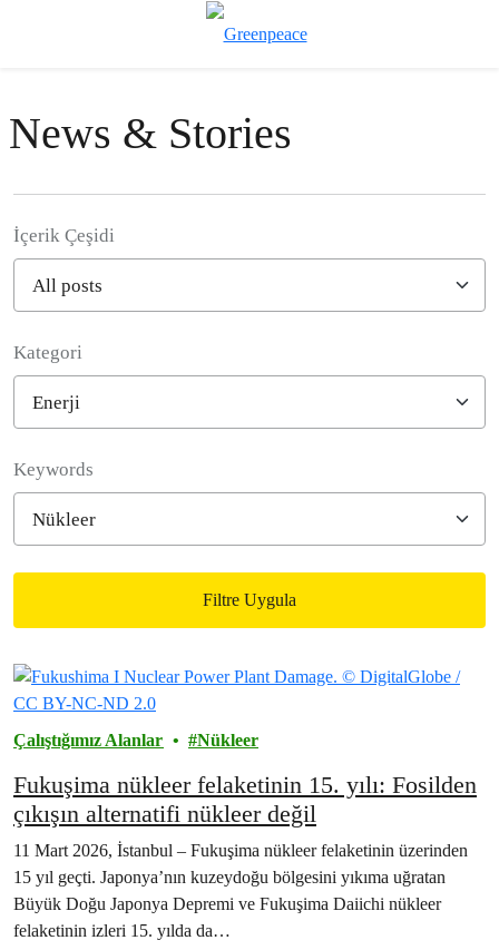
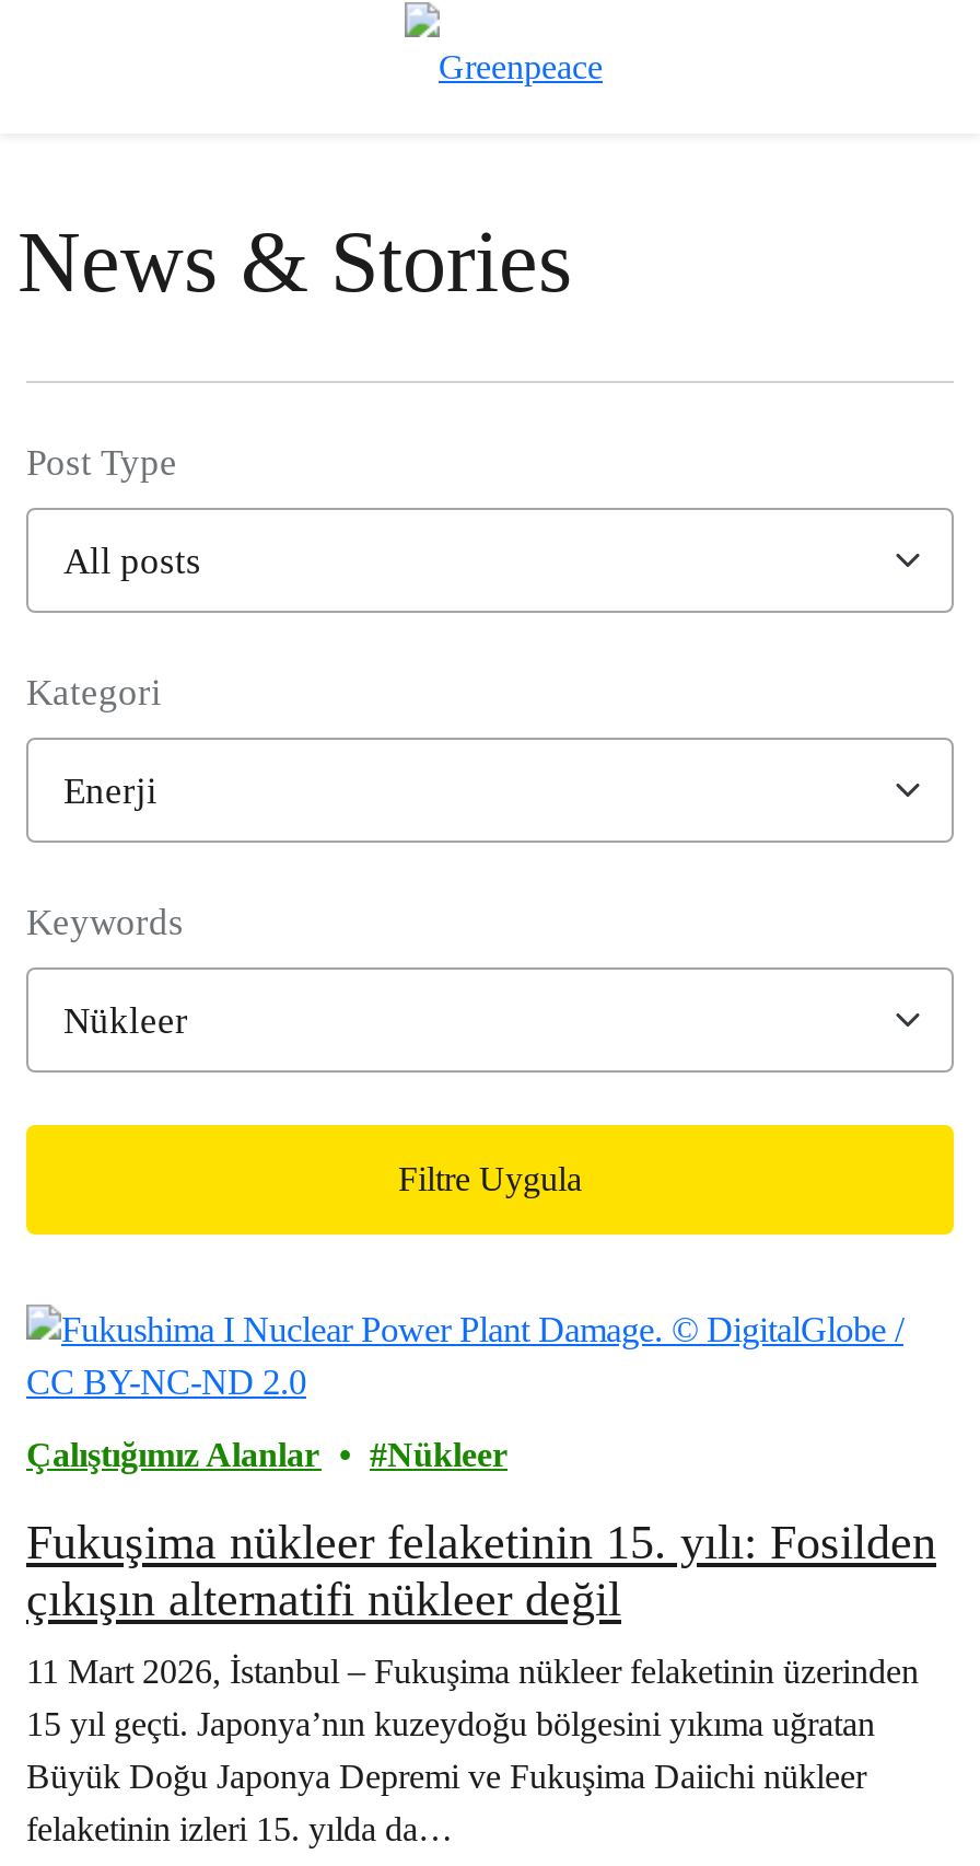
[13,225,115,246] İçerik Çeşidi -> [26,442,177,484] Post Type

